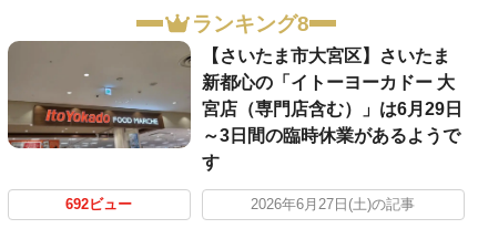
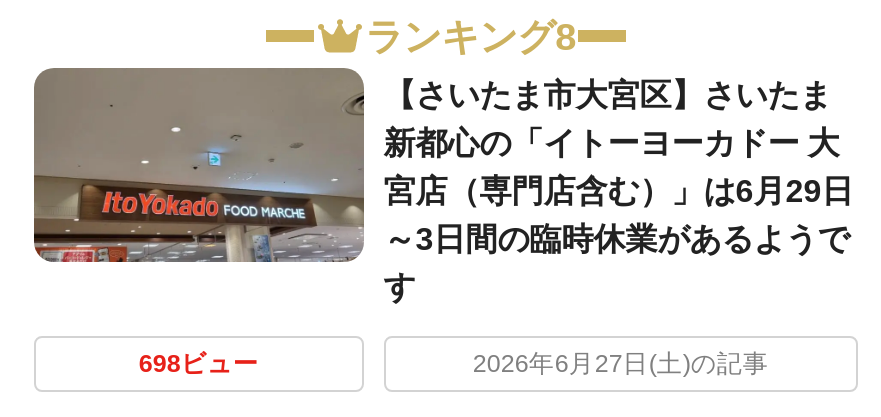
[66,197,132,212] 692ビュー -> [139,350,259,378] 698ビュー

